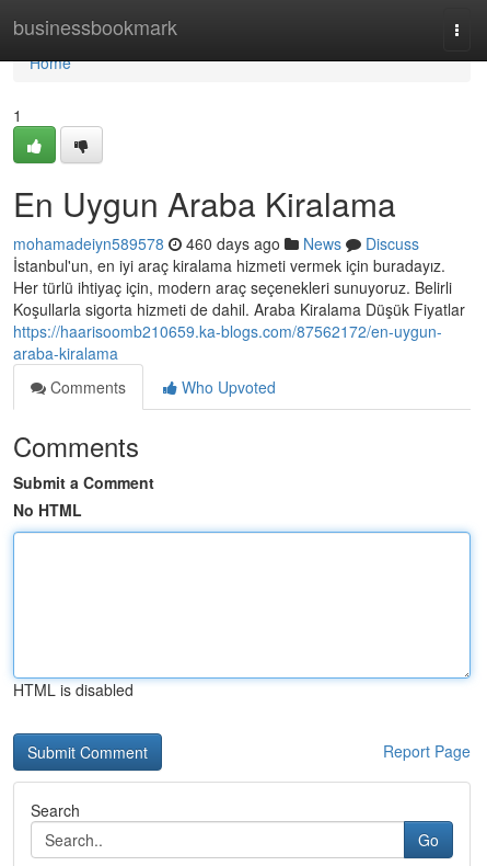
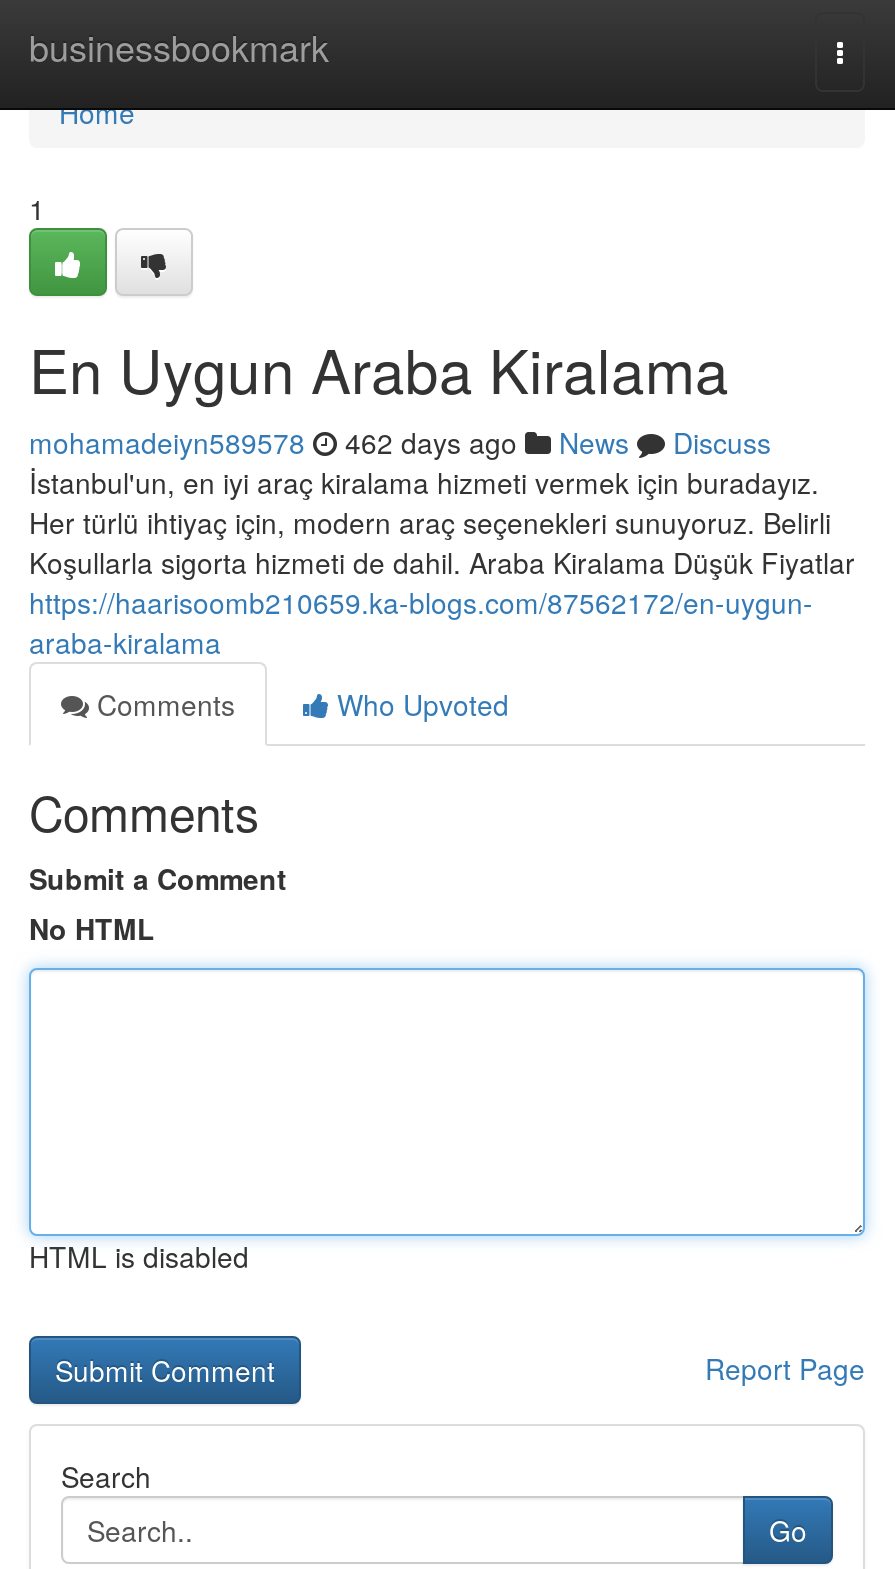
[13,232,419,254] mohamadeiyn589578 460 days ago News Discuss -> [29,422,771,462] mohamadeiyn589578 462 days ago News Discuss

